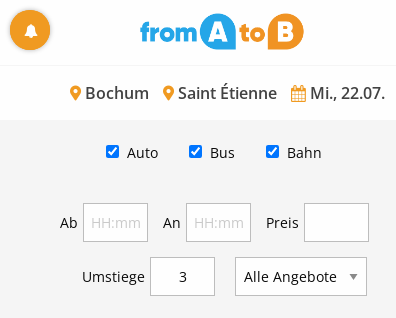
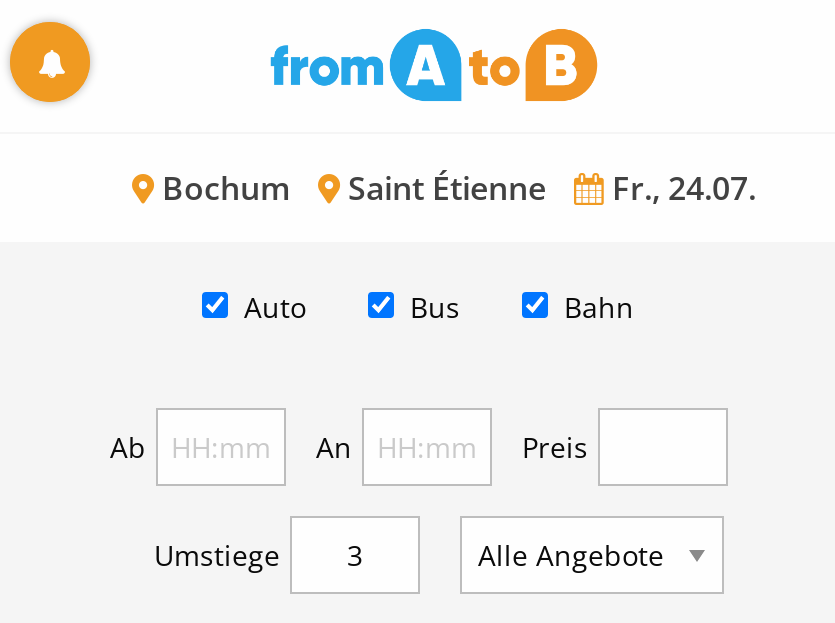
[80,81,384,103] Bochum Saint Étienne Mi., 22.07. -> [154,165,756,209] Bochum Saint Étienne Fr., 24.07.

